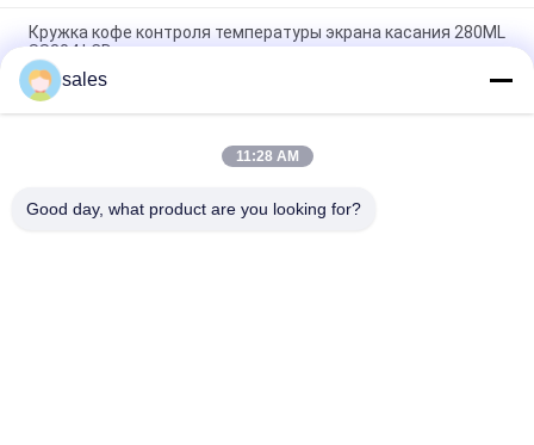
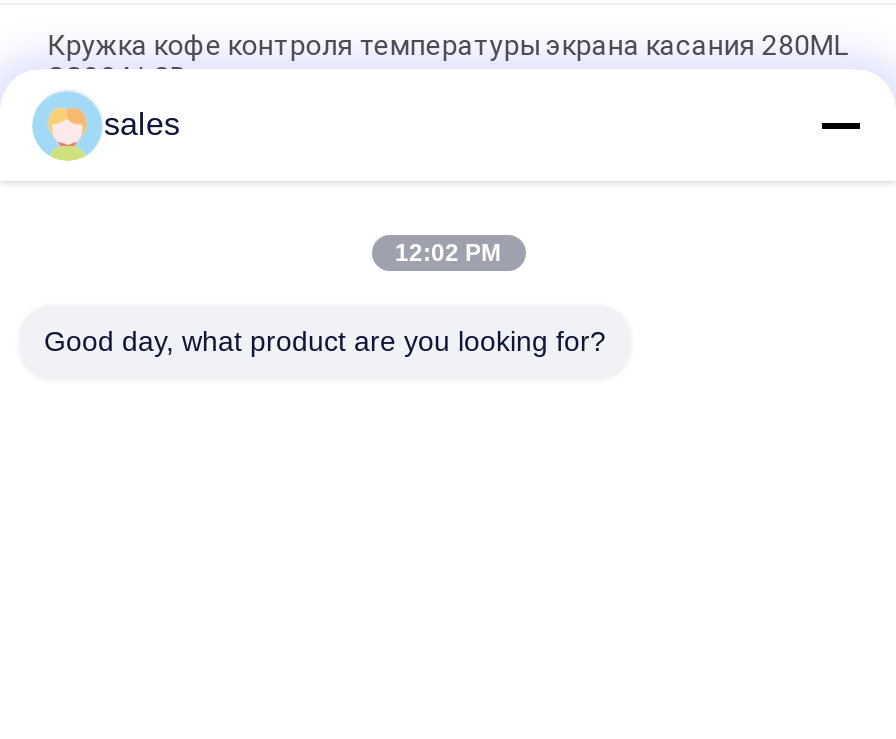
[235,148,299,165] 11:28 AM -> [395,239,501,267] 12:02 PM

